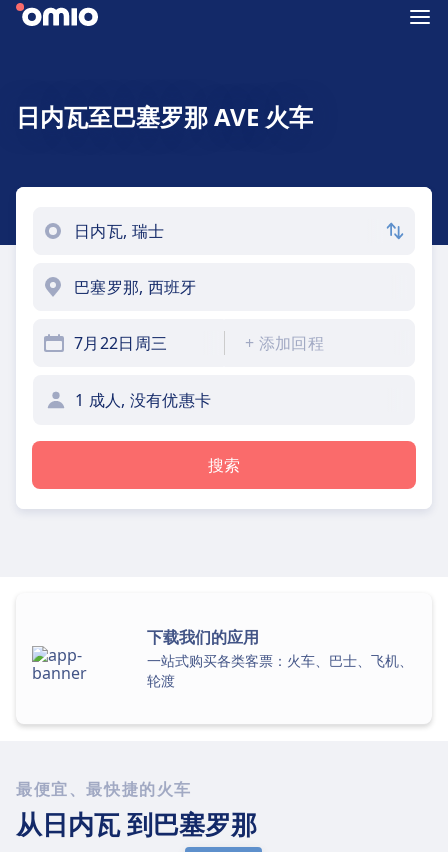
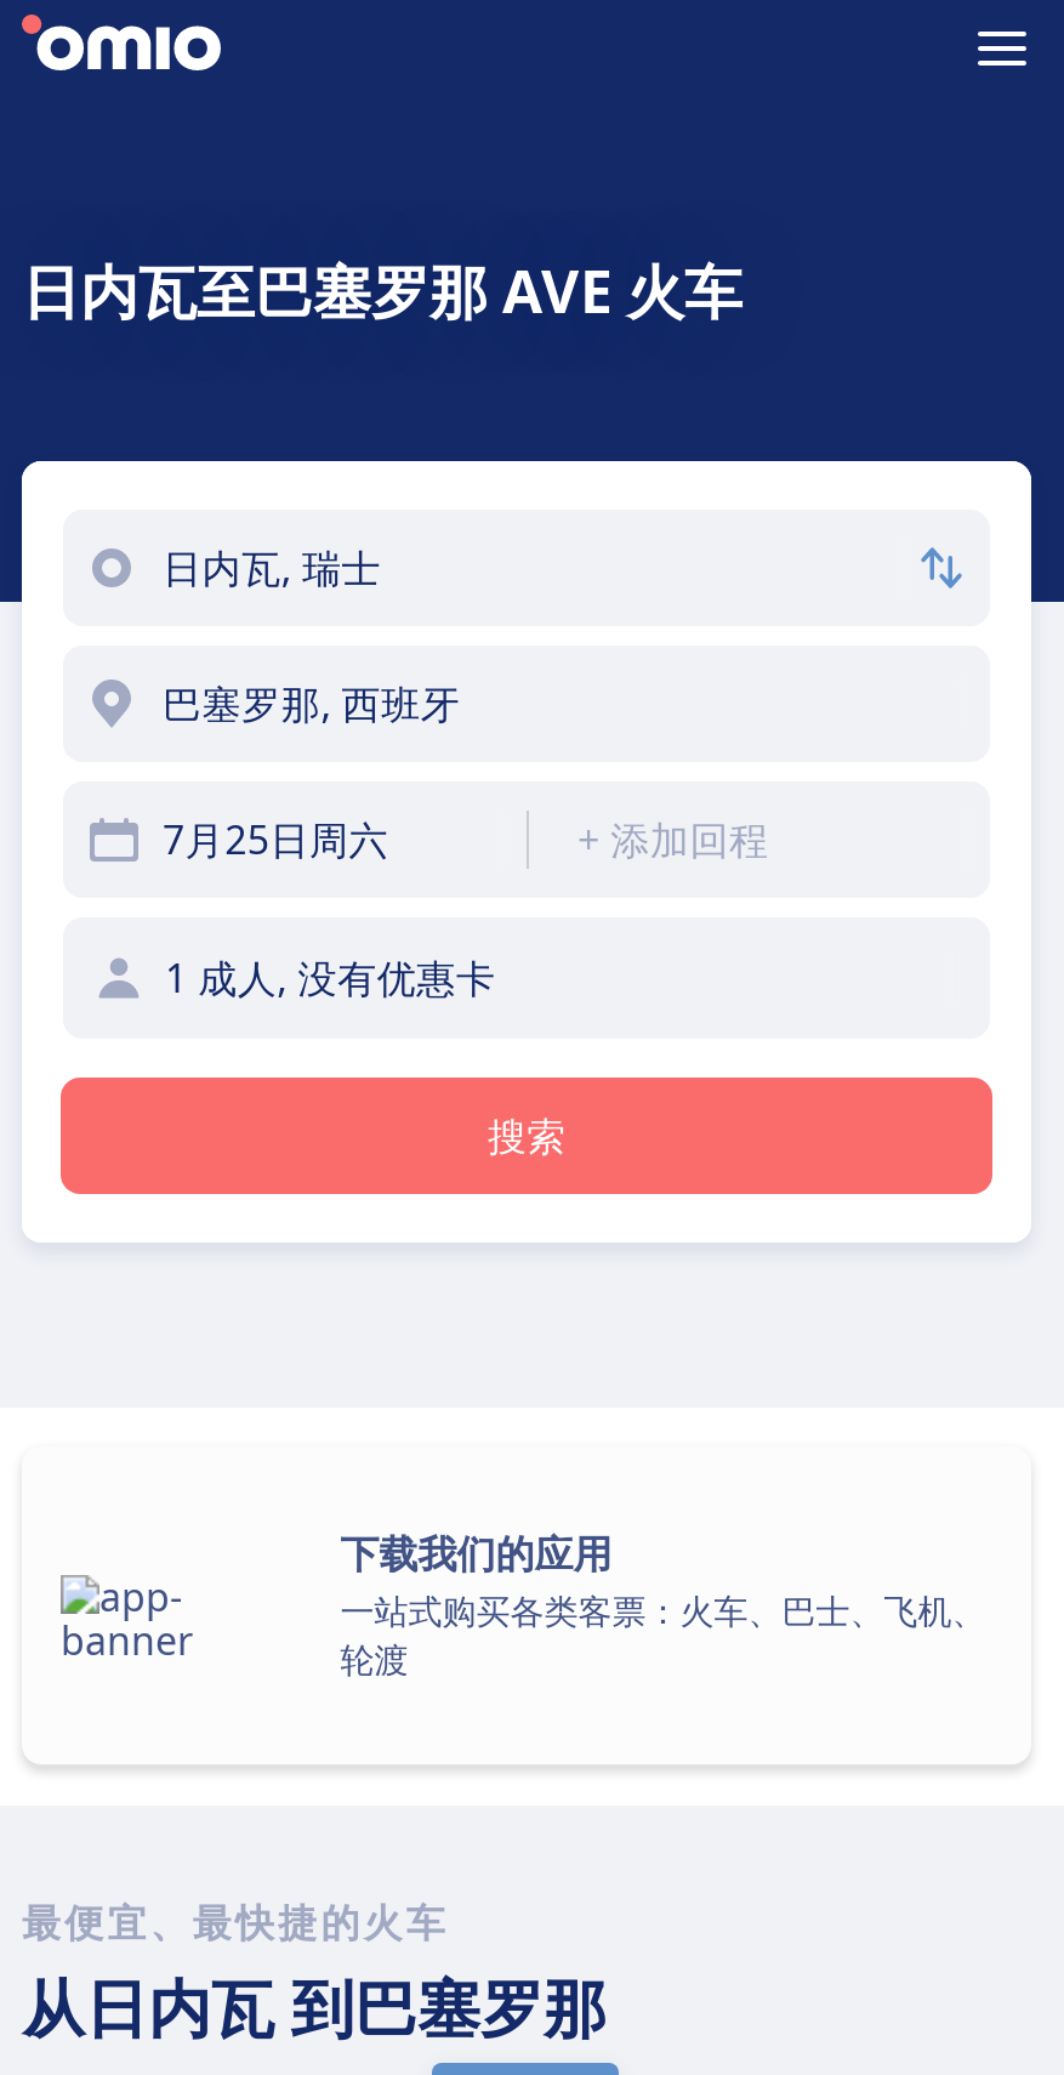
[74,332,167,354] 7月22日周三 -> [163,813,388,866] 7月25日周六

